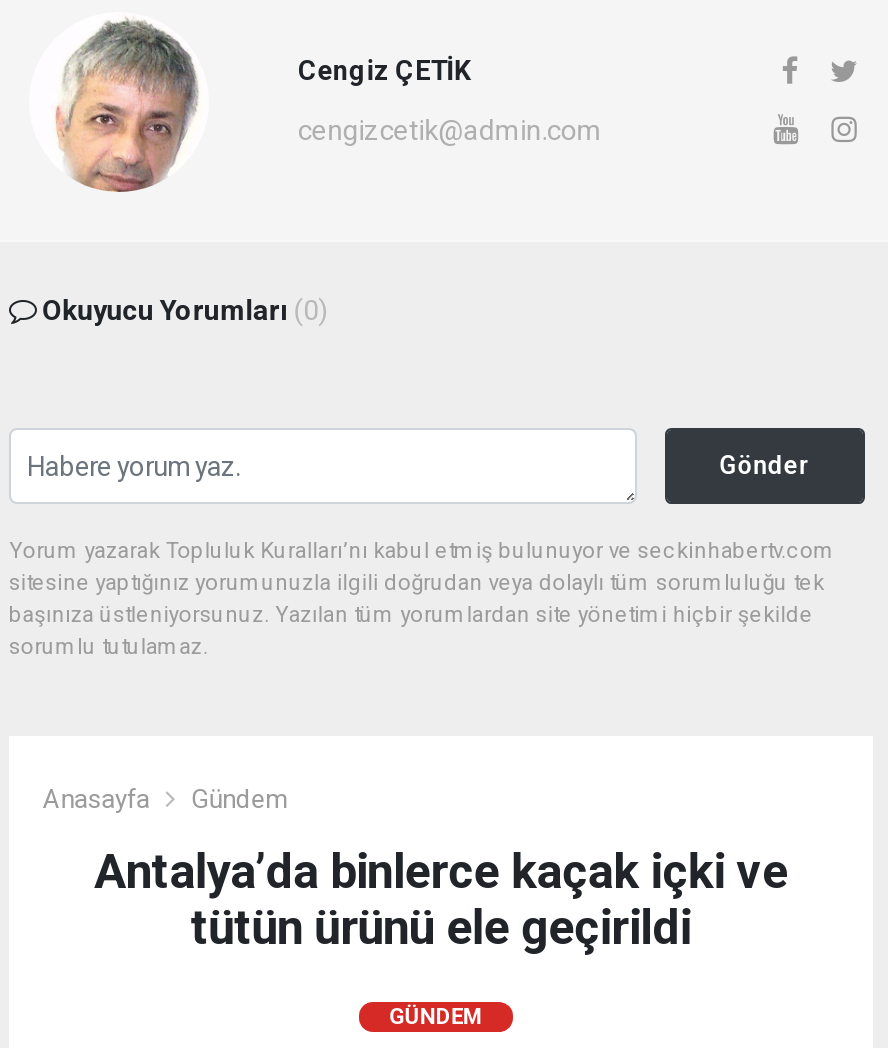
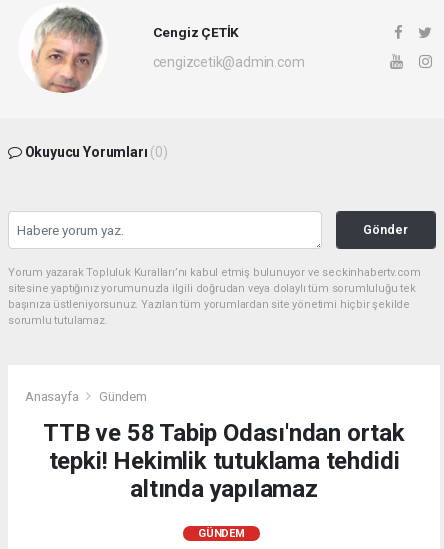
[94,844,788,956] Antalya’da binlerce kaçak içki ve | tütün ürünü ele geçirildi -> [43,419,405,503] TTB ve 58 Tabip Odası'ndan ortak | tepki! Hekimlik tutuklama tehdidi | altında yapılamaz

